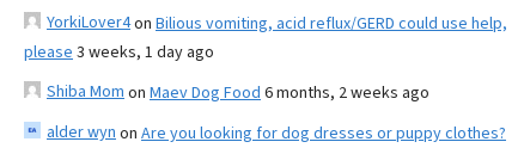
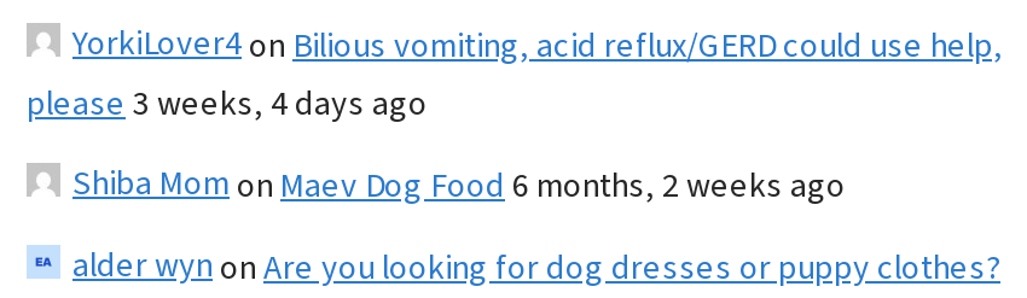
[24,40,214,64] please 3 weeks, 1 day ago -> [27,80,428,128] please 3 weeks, 4 days ago

